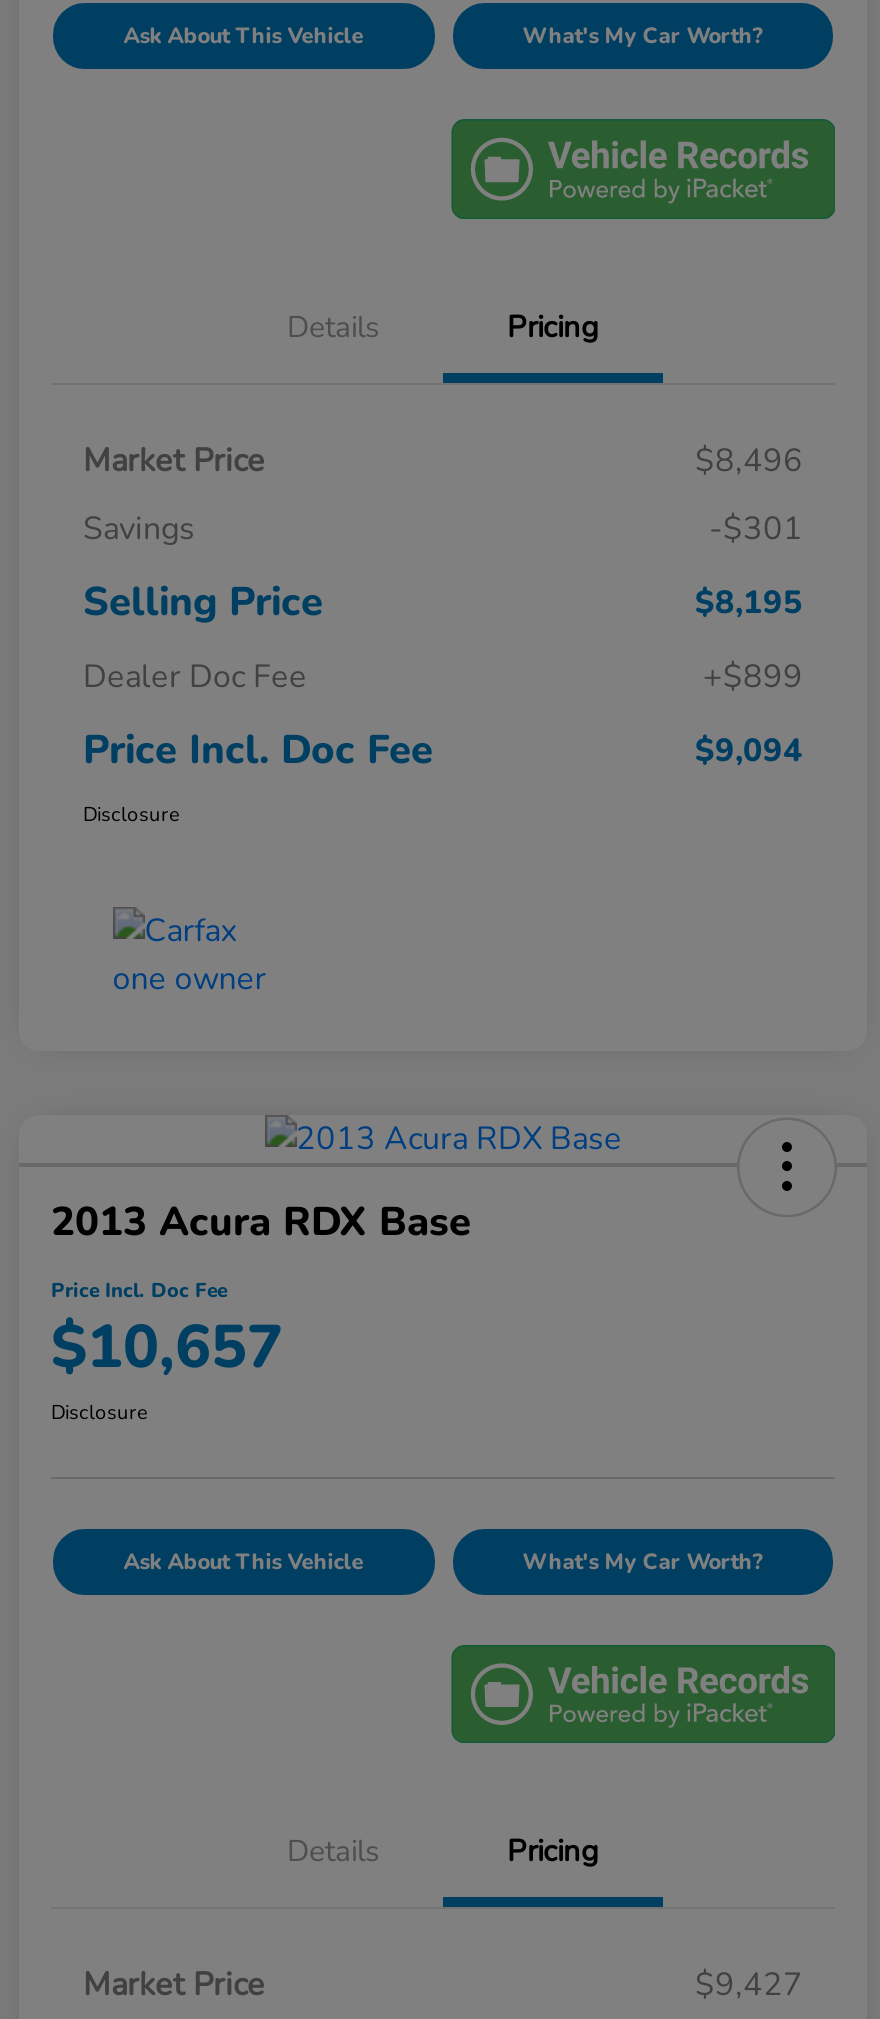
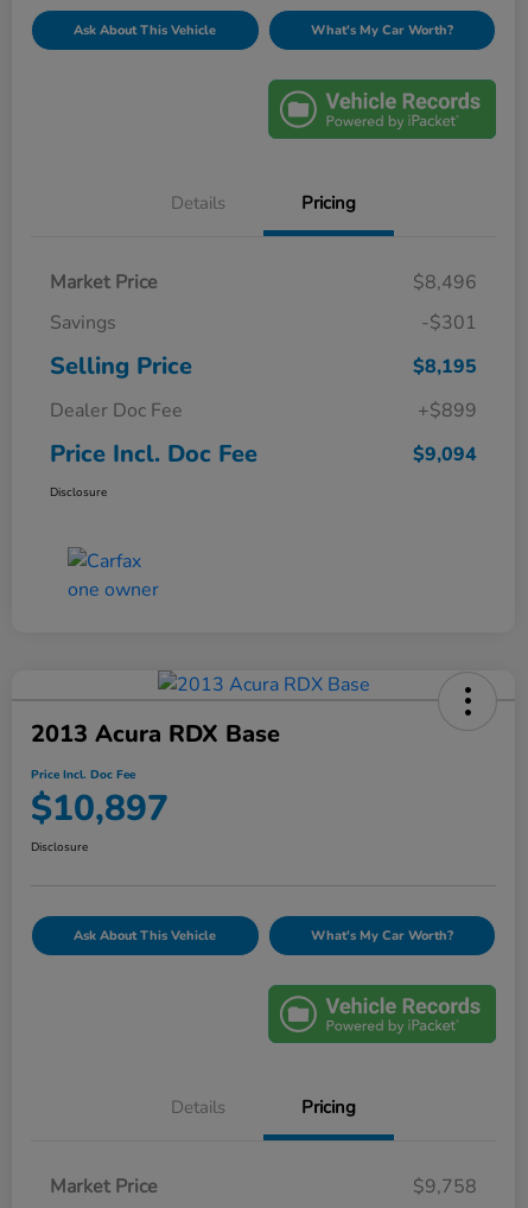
[51,1306,283,1388] $10,657 -> [31,784,168,832] $10,897
[695,1964,803,2008] $9,427 -> [413,1174,477,1200] $9,758

